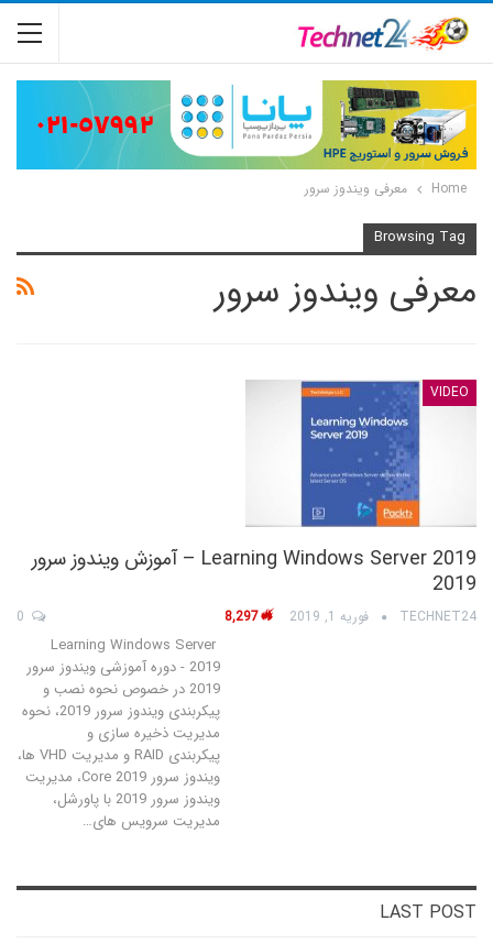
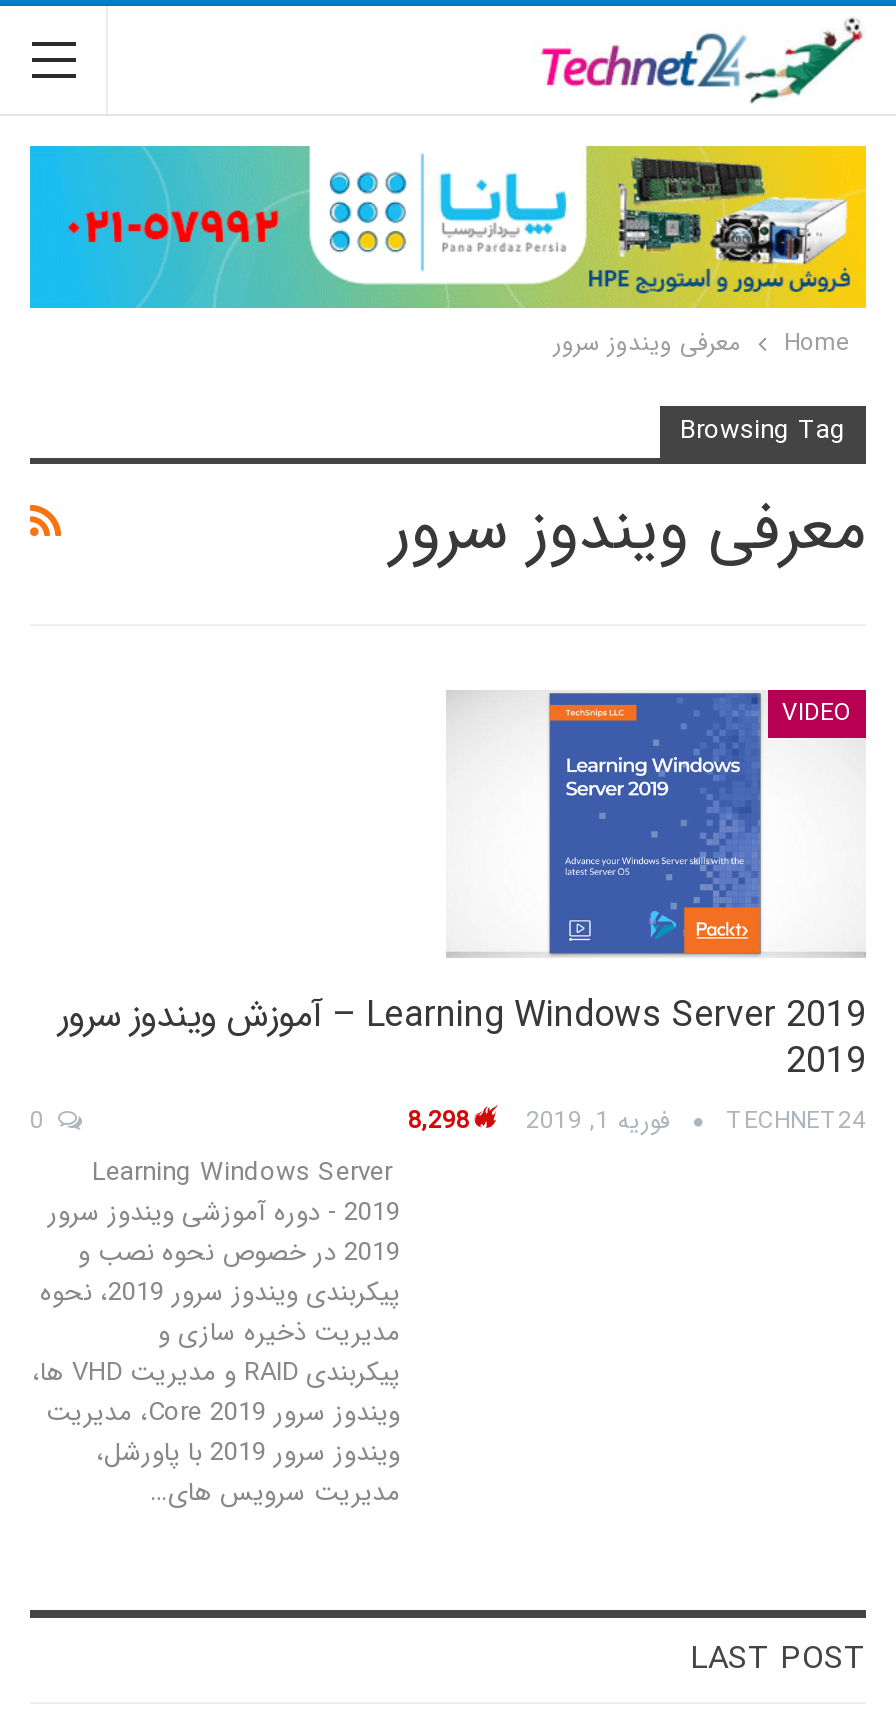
[410,11,474,56] [image] -> [744,16,864,104] [image]
[224,607,259,628] 8,297 -> [408,1103,470,1141] 8,298

